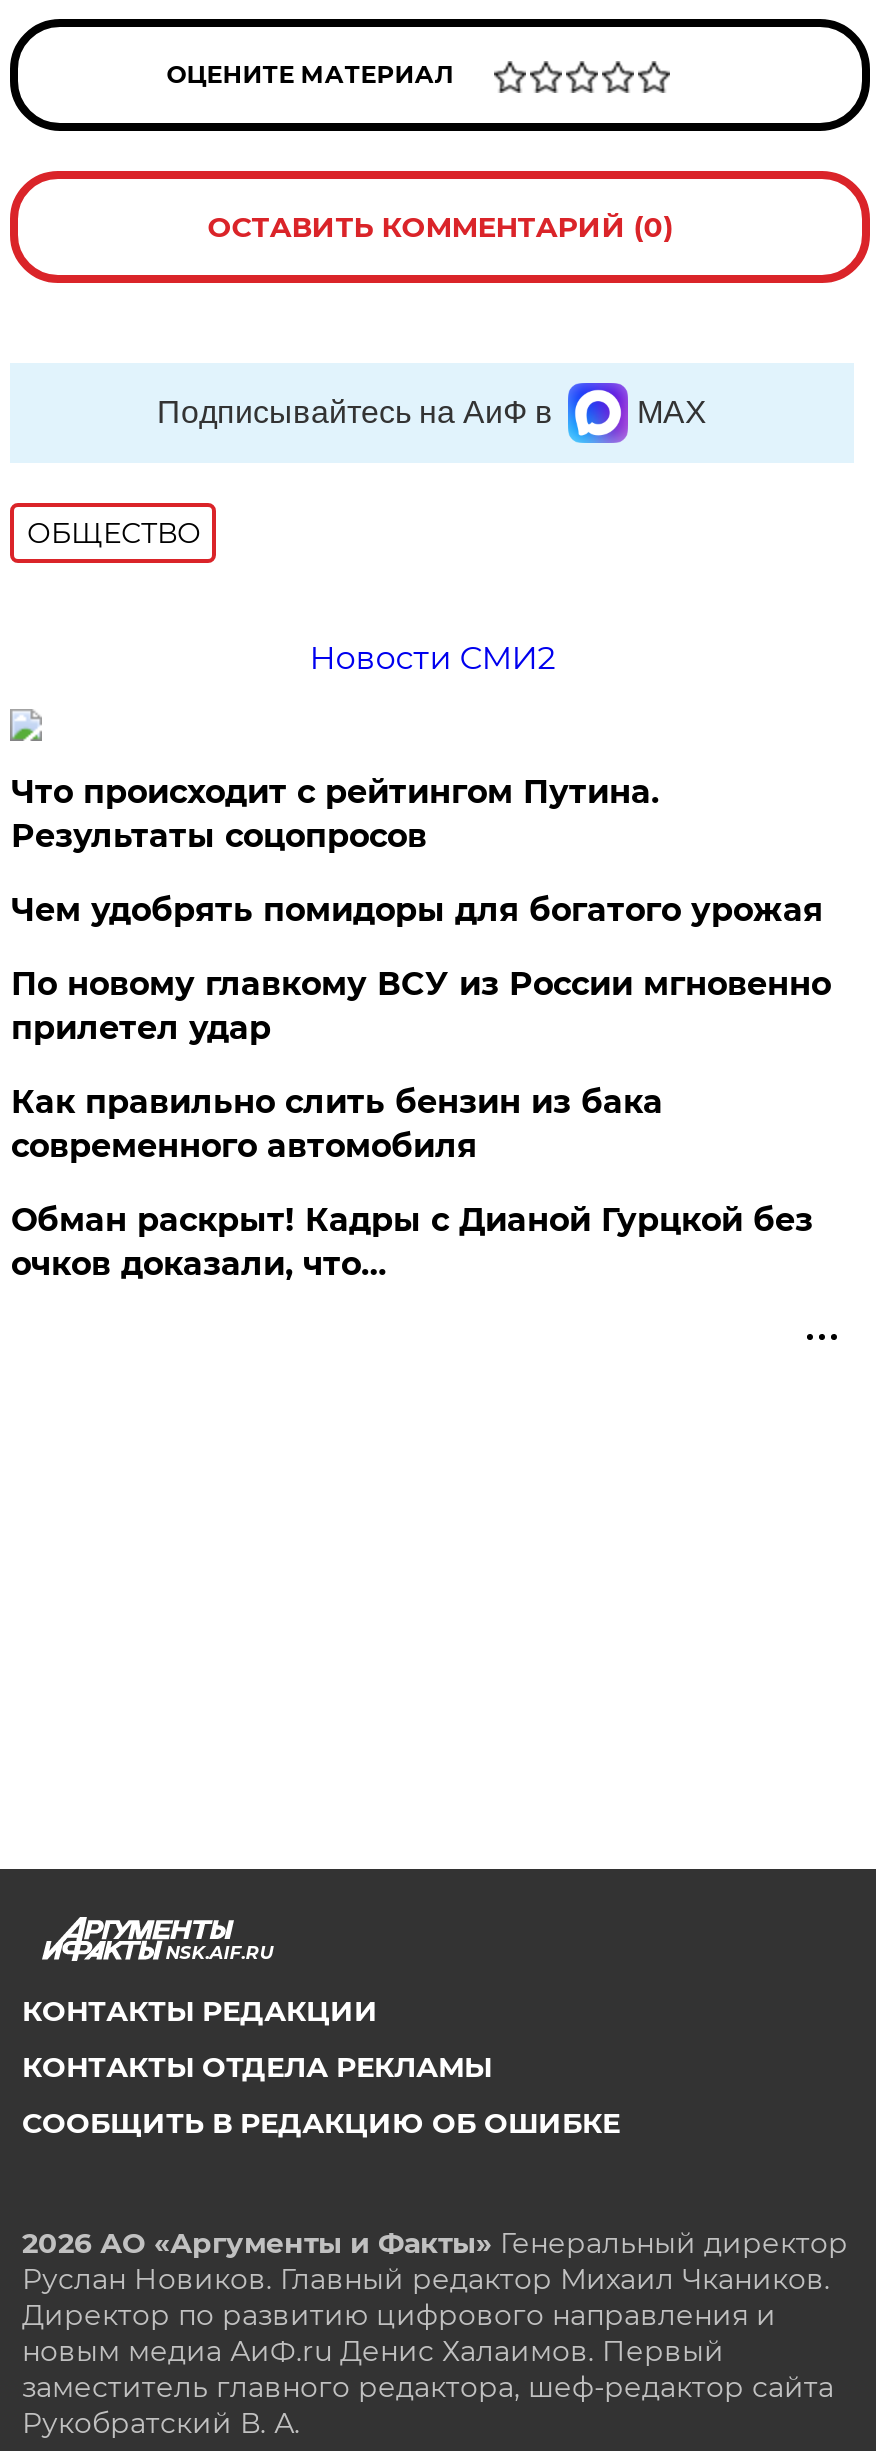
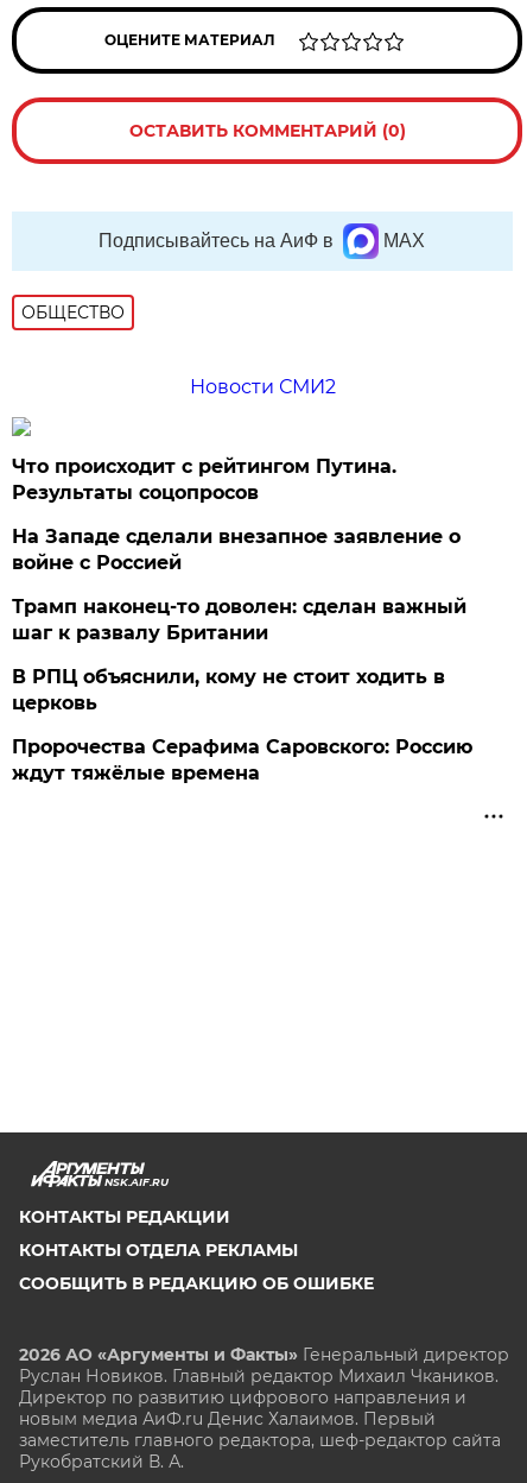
[11,891,823,929] Чем удобрять помидоры для богатого урожая -> [12,525,461,574] На Западе сделали внезапное заявление о | войне с Россией
[11,965,831,1047] По новому главкому ВСУ из России мгновенно | прилетел удар -> [12,595,467,644] Трамп наконец-то доволен: сделан важный | шаг к развалу Британии
[11,1083,663,1165] Как правильно слить бензин из бака | современного автомобиля -> [12,665,446,714] В РПЦ объяснили, кому не стоит ходить в | церковь
[11,1201,813,1283] Обман раскрыт! Кадры с Дианой Гурцкой без | очков доказали, что… -> [12,735,473,784] Пророчества Серафима Саровского: Россию | ждут тяжёлые времена

